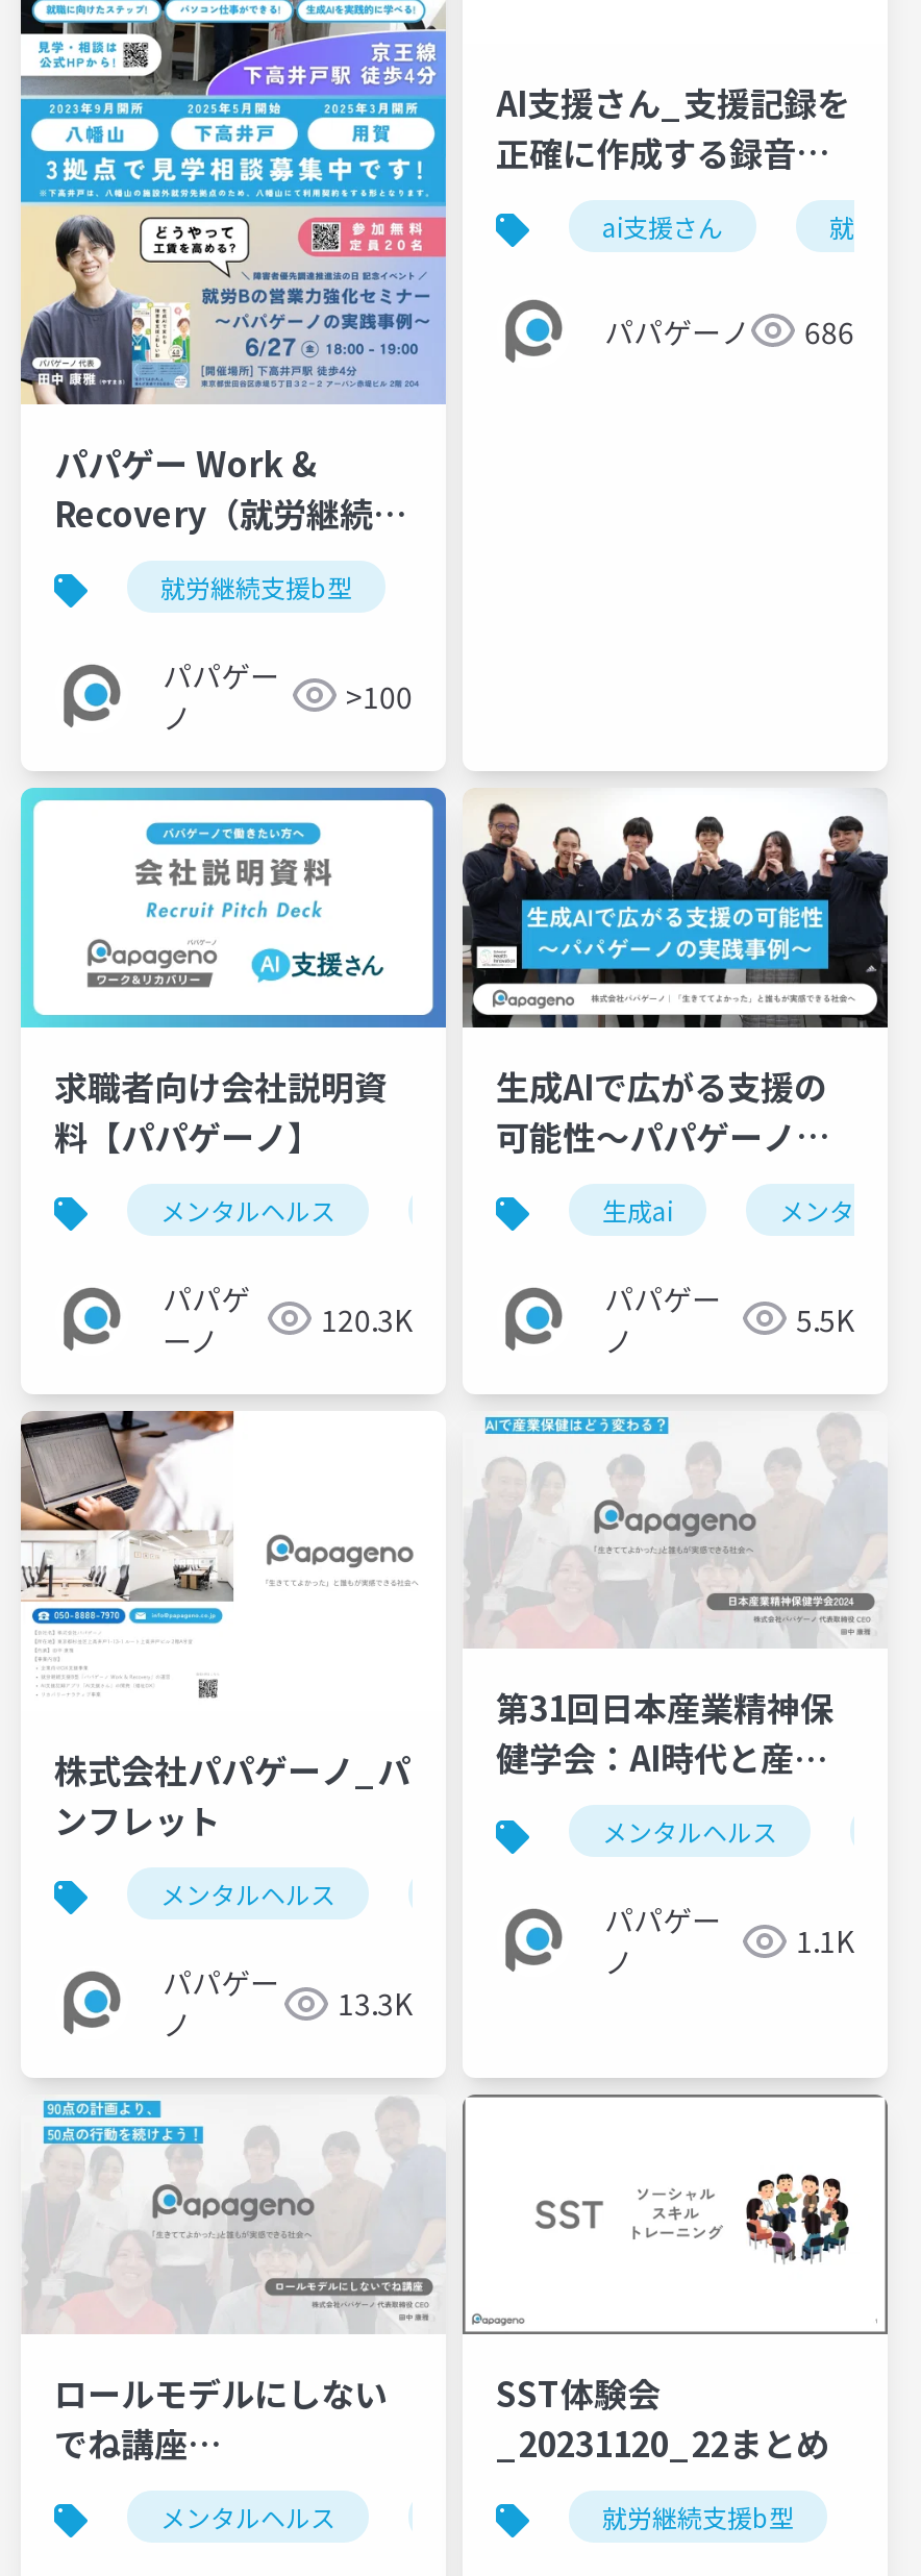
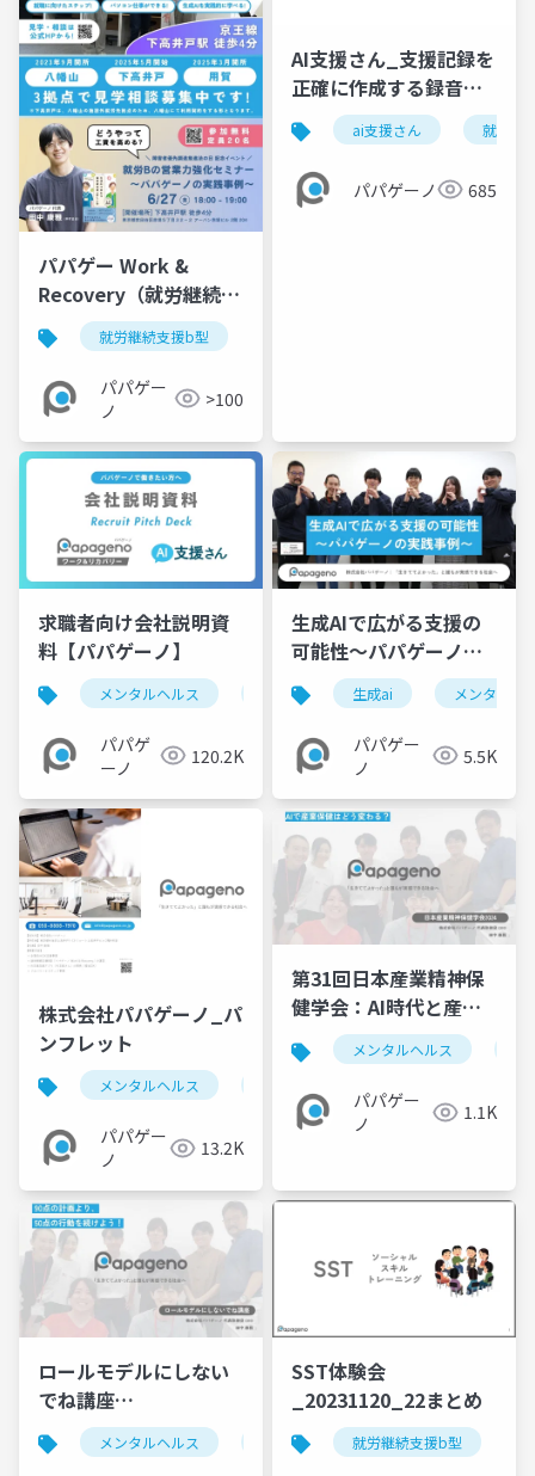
[604,309,854,351] パパゲーノ 686 -> [353,177,497,201] パパゲーノ 685
[163,1277,413,1339] パパゲ 120.3K -> [100,732,244,767] パパゲ 120.2K
[163,1961,413,2024] パパゲー 13.3K -> [100,1124,244,1160] パパゲー 13.2K

